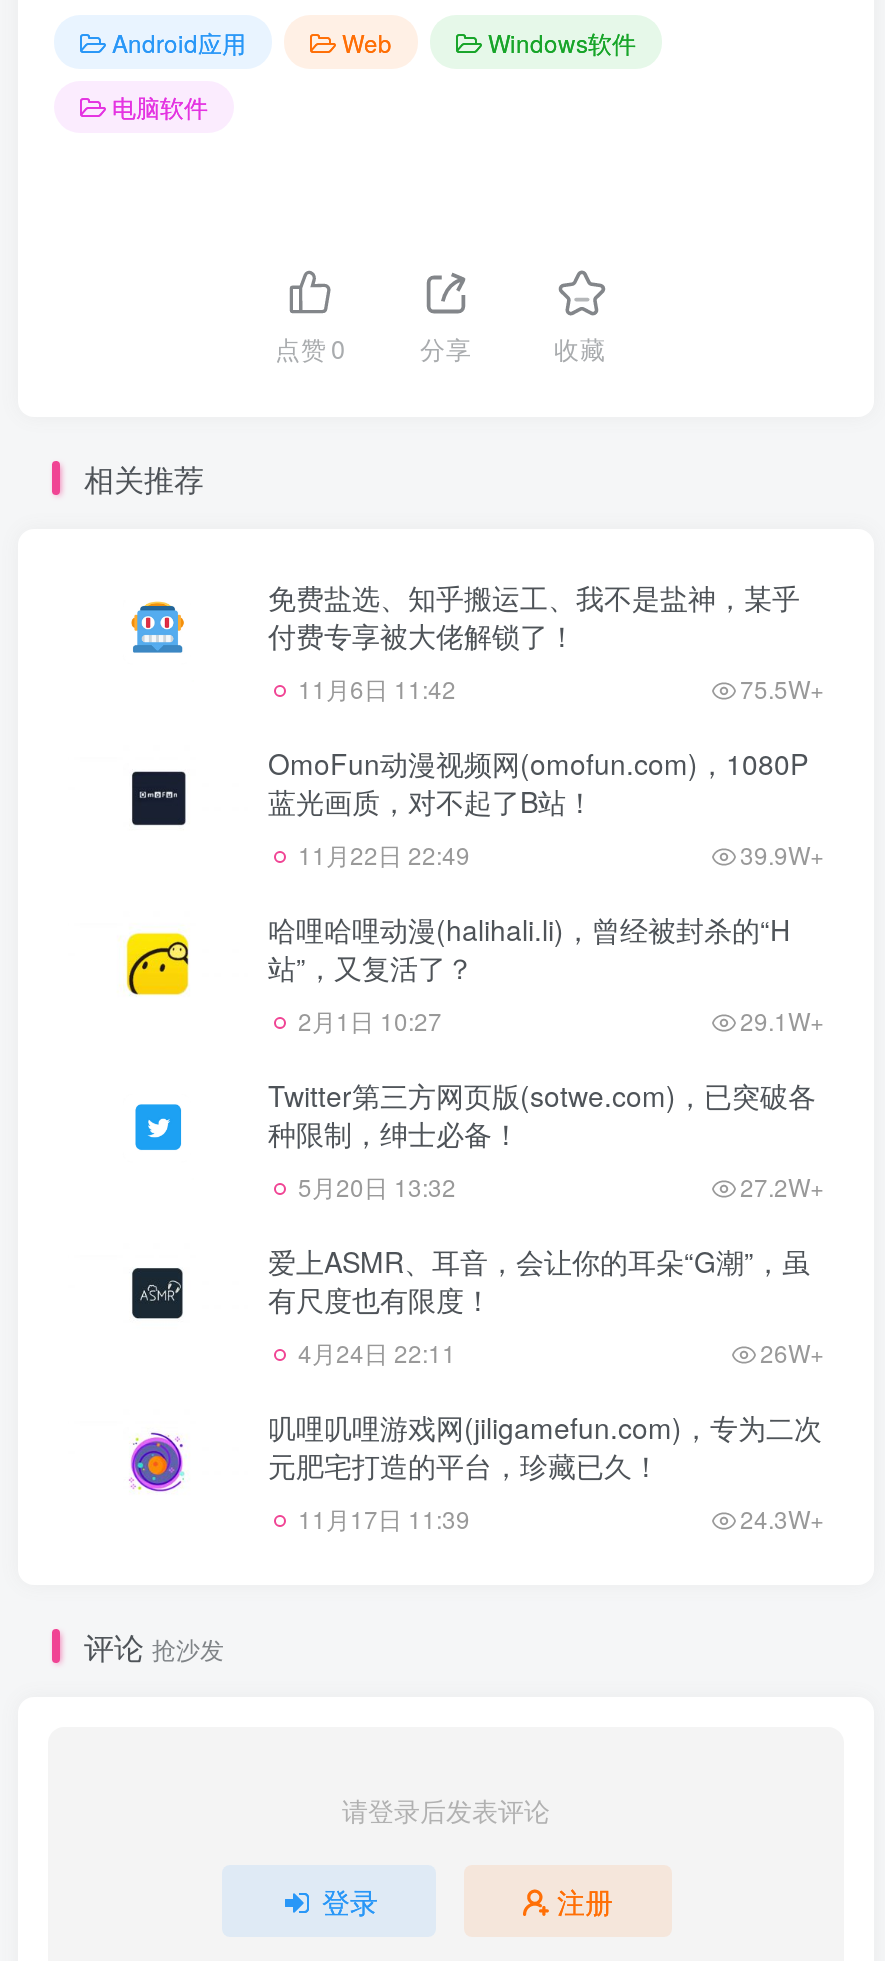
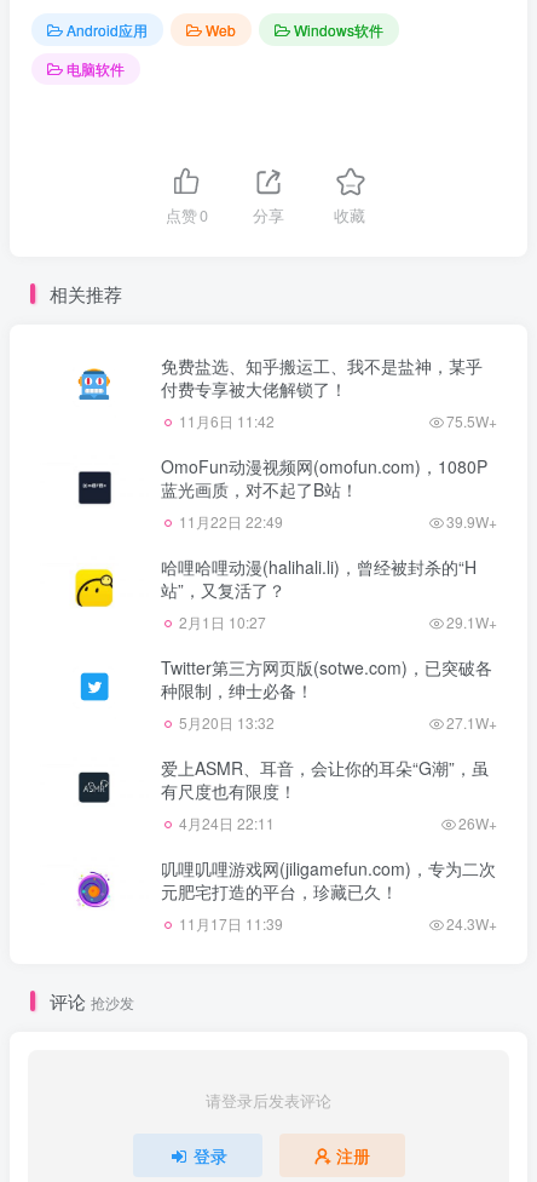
[740,1169,824,1203] 27.2W+ -> [446,712,497,733] 27.1W+

